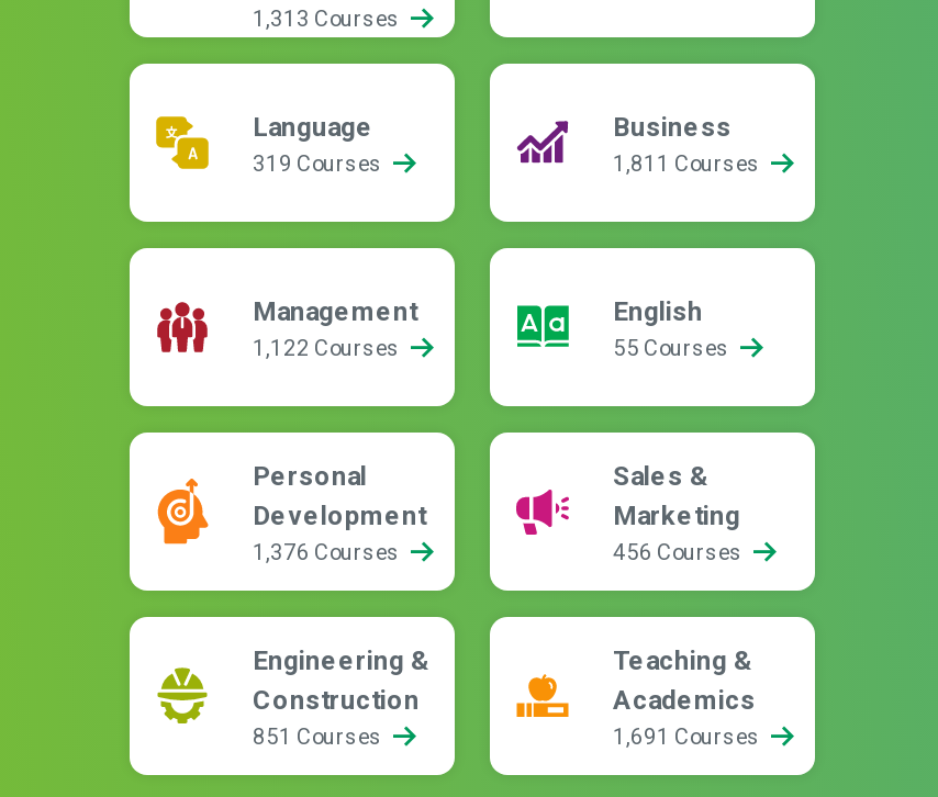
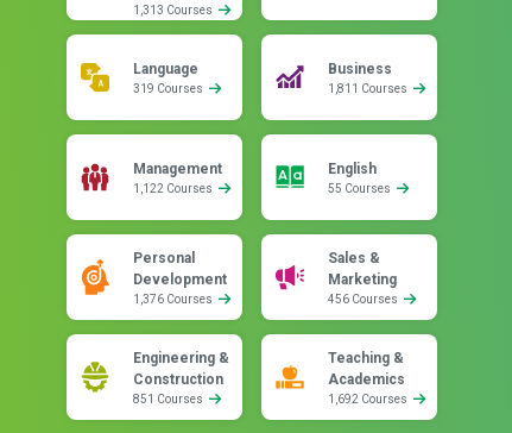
[613,725,764,749] 1,691 Courses -> [328,393,410,406] 1,692 Courses

